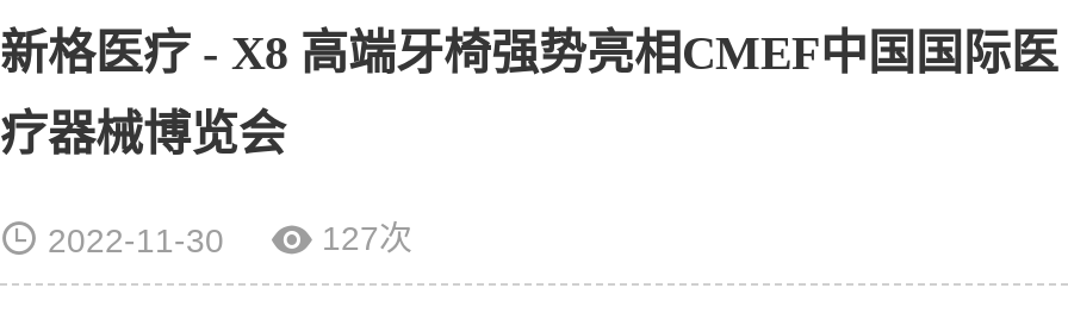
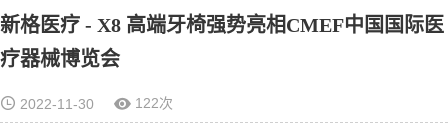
[322,219,412,257] 127次 -> [135,95,173,111] 122次

